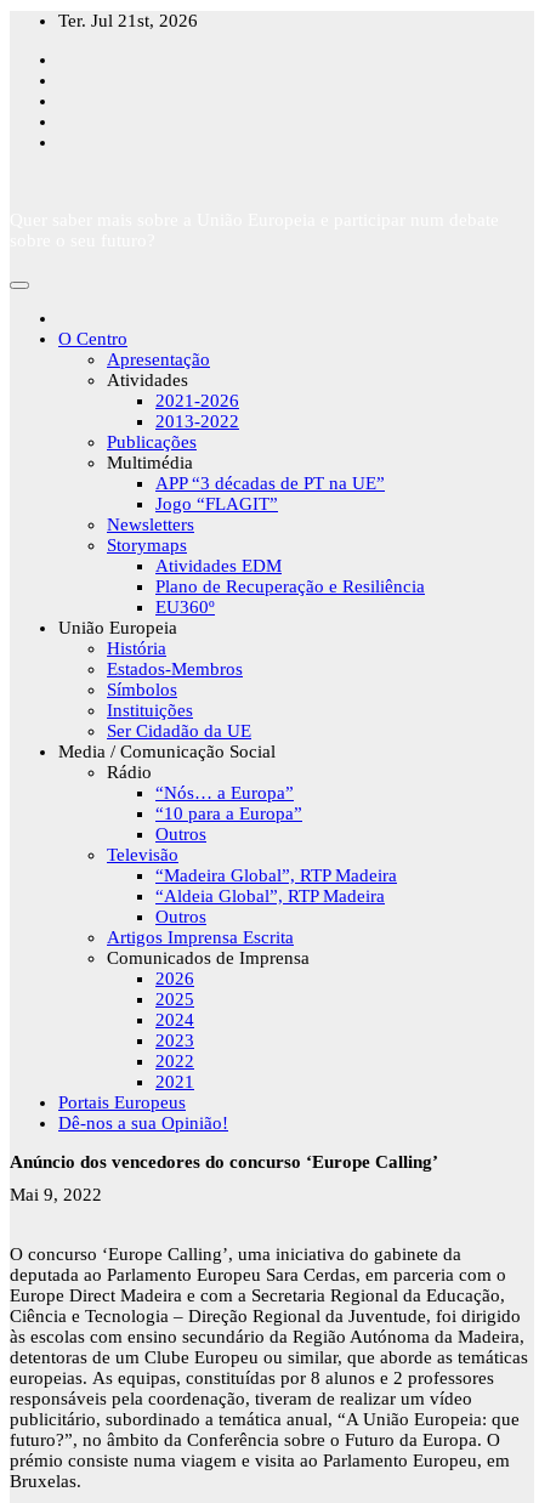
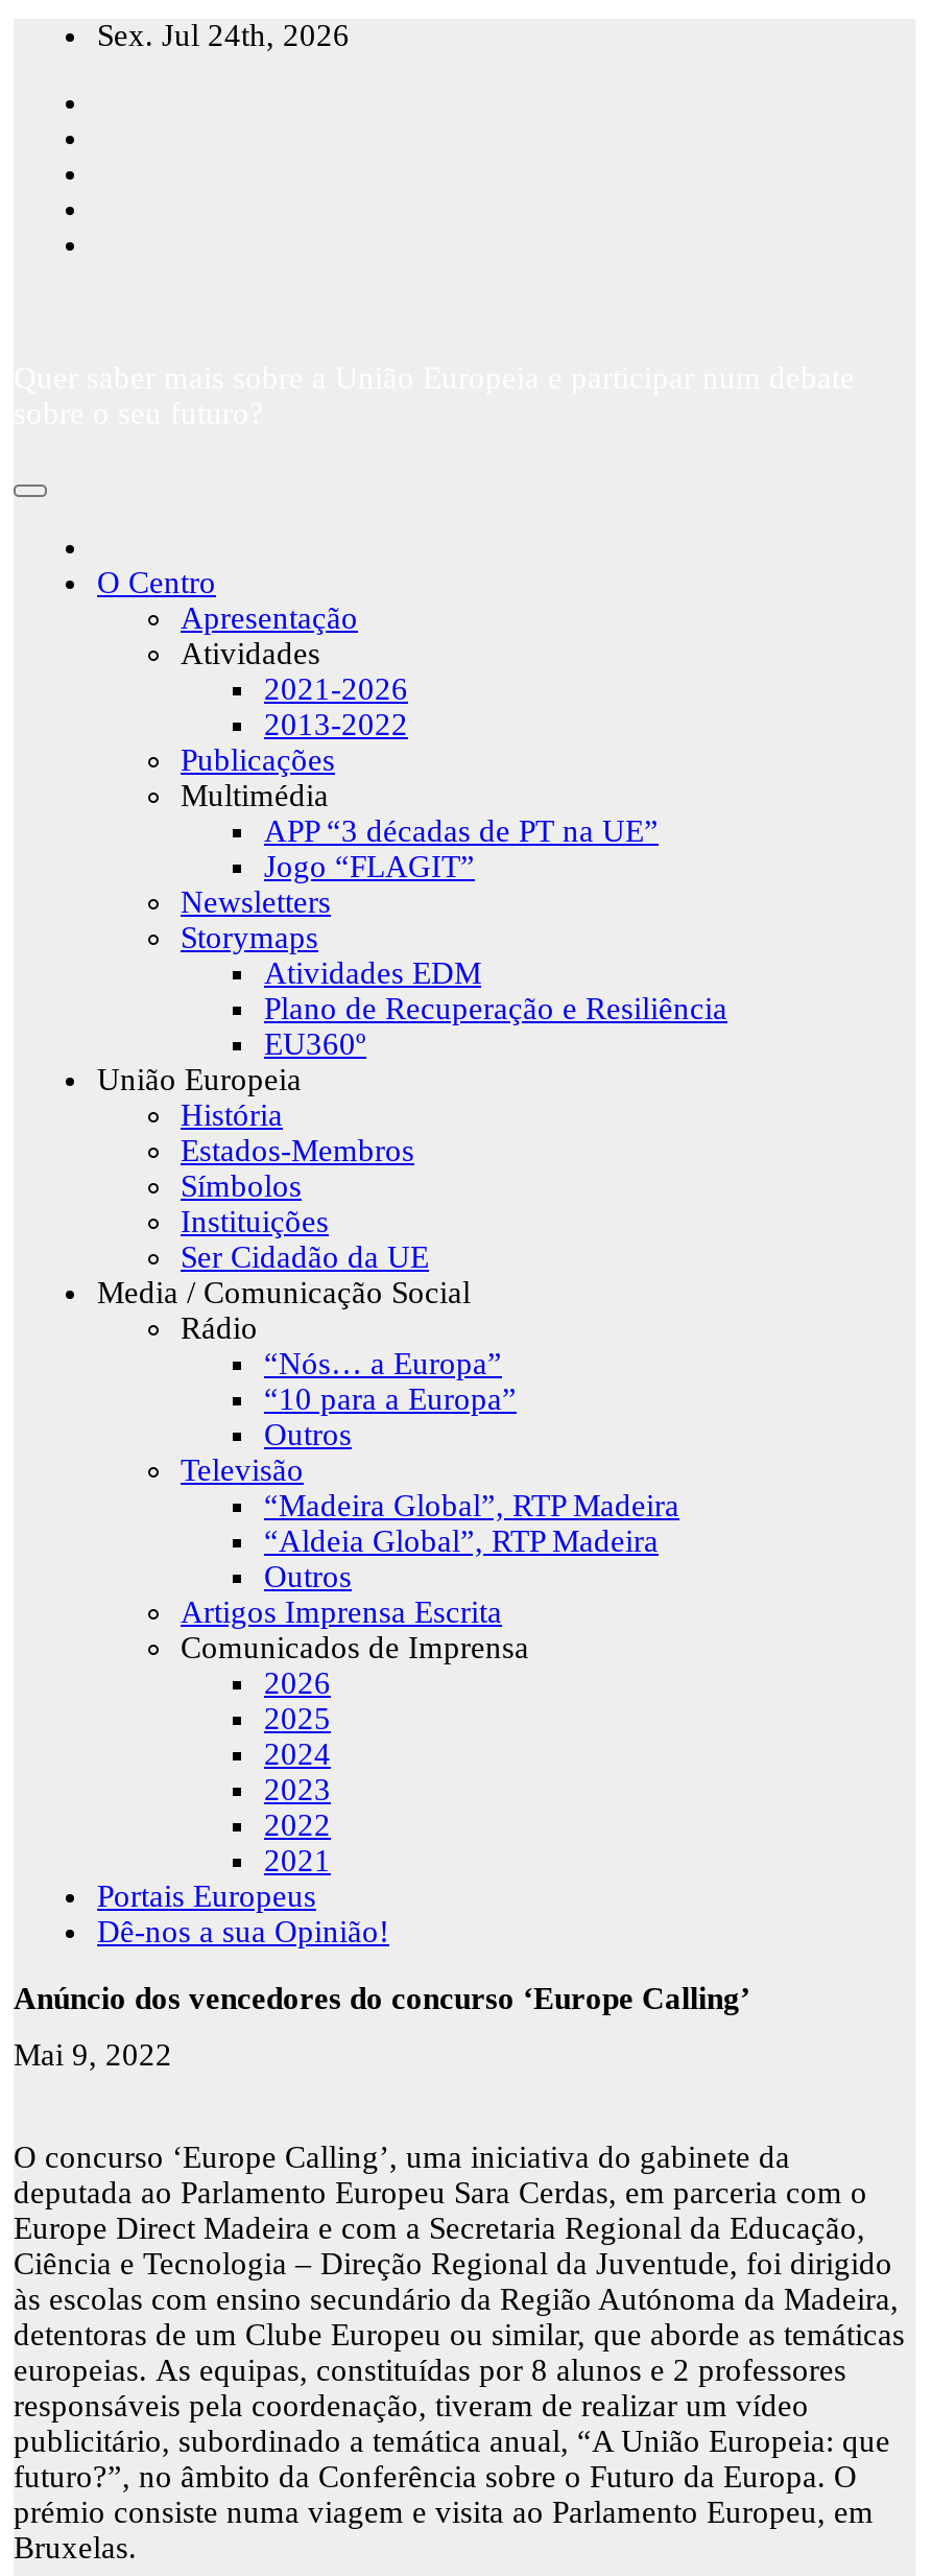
[58,11,198,30] Ter. Jul 21st, 2026 -> [97,19,350,52] Sex. Jul 24th, 2026

